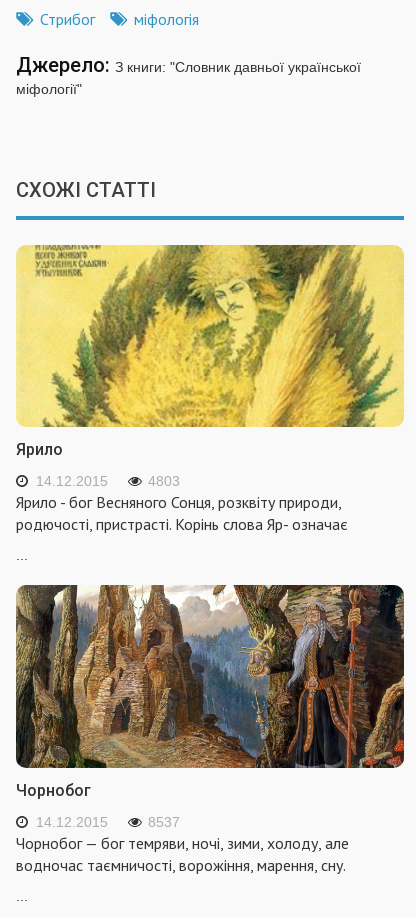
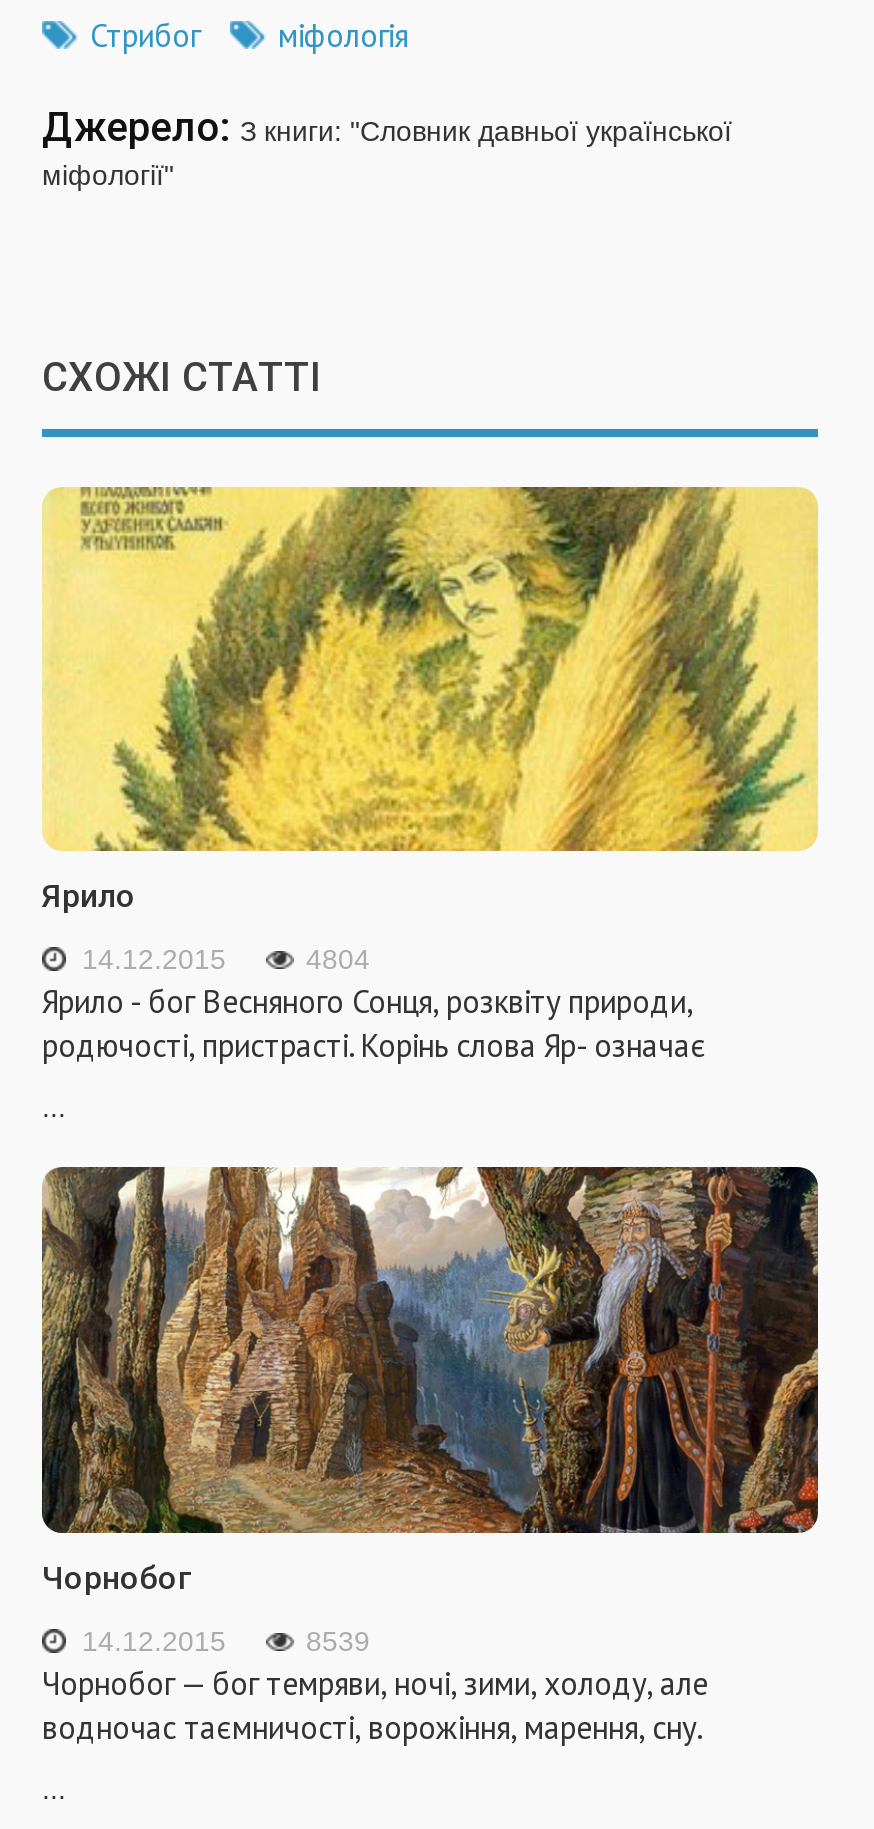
[148,473,180,489] 4803 -> [306,943,370,975] 4804
[148,814,180,830] 8537 -> [306,1624,370,1656] 8539

